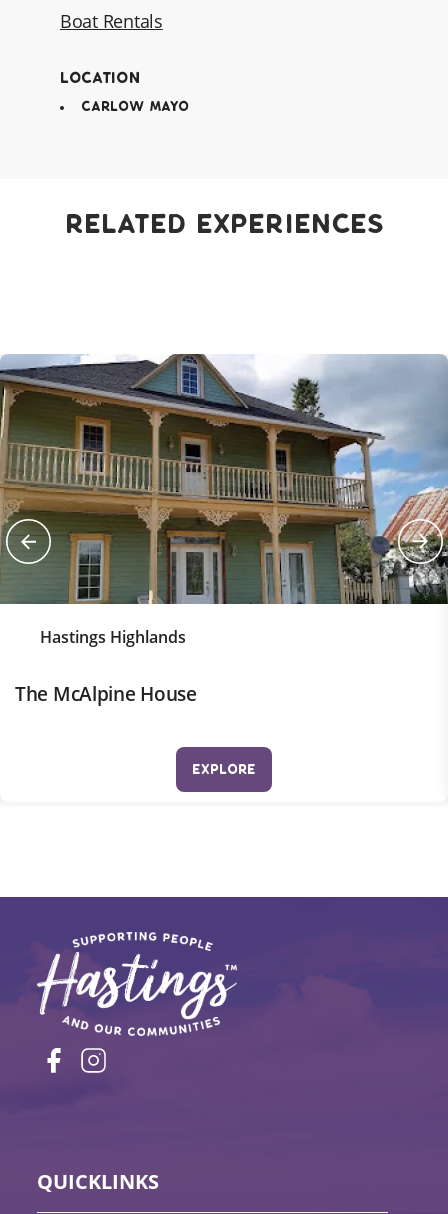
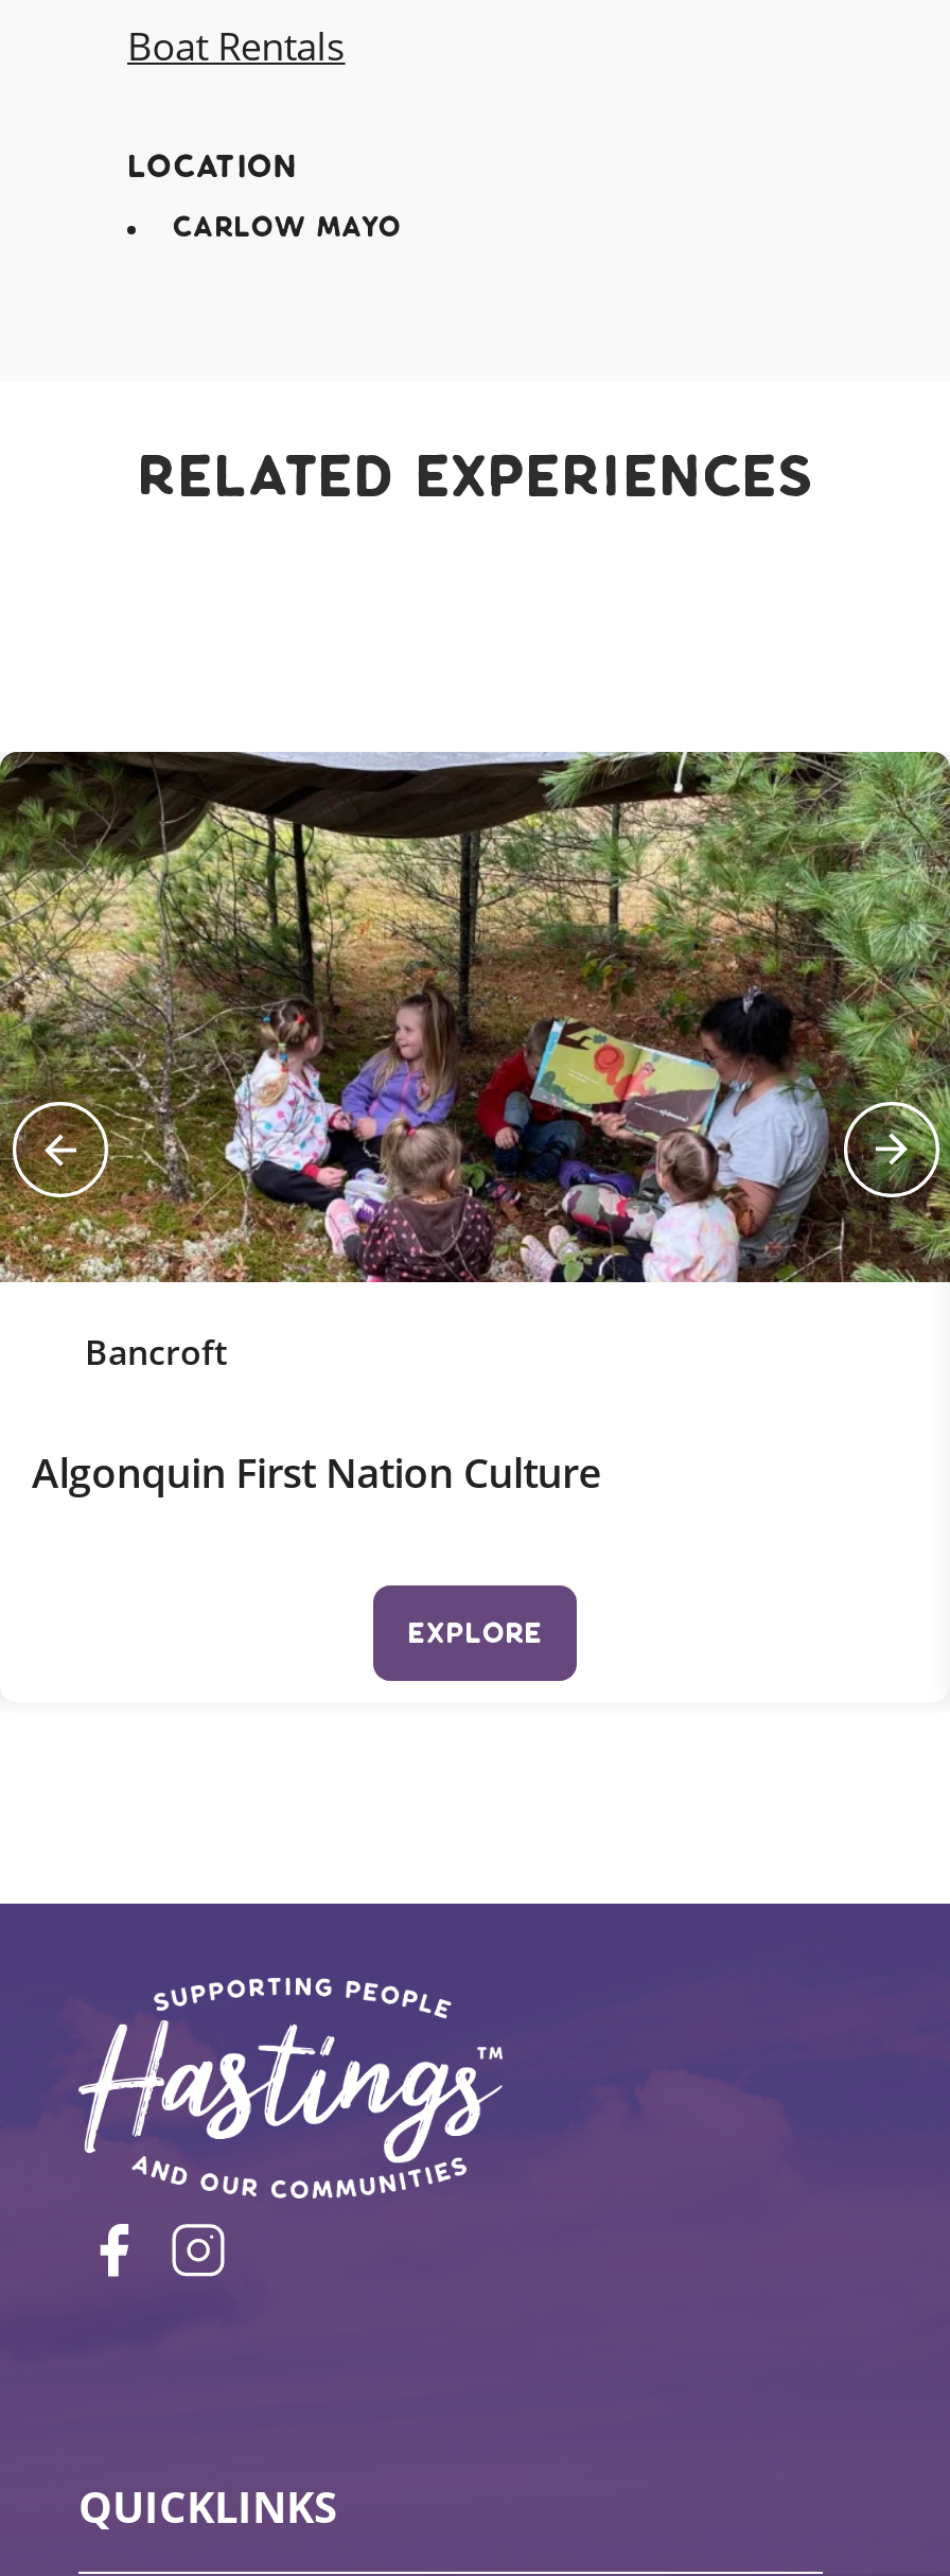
[3,353,445,648] [image] | Hastings Highlands -> [6,750,944,1375] [image] | Bancroft
[15,681,197,707] The McAlpine House -> [32,1445,601,1501] Algonquin First Nation Culture

